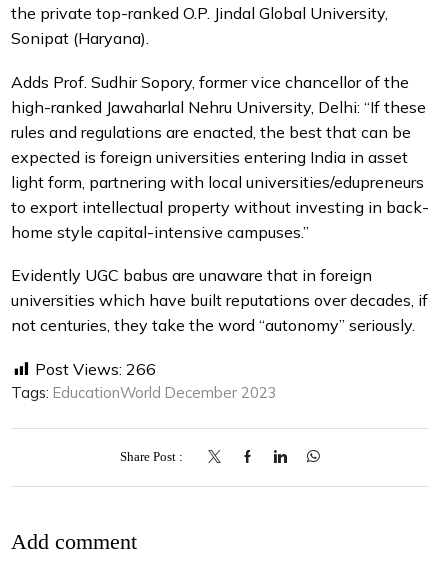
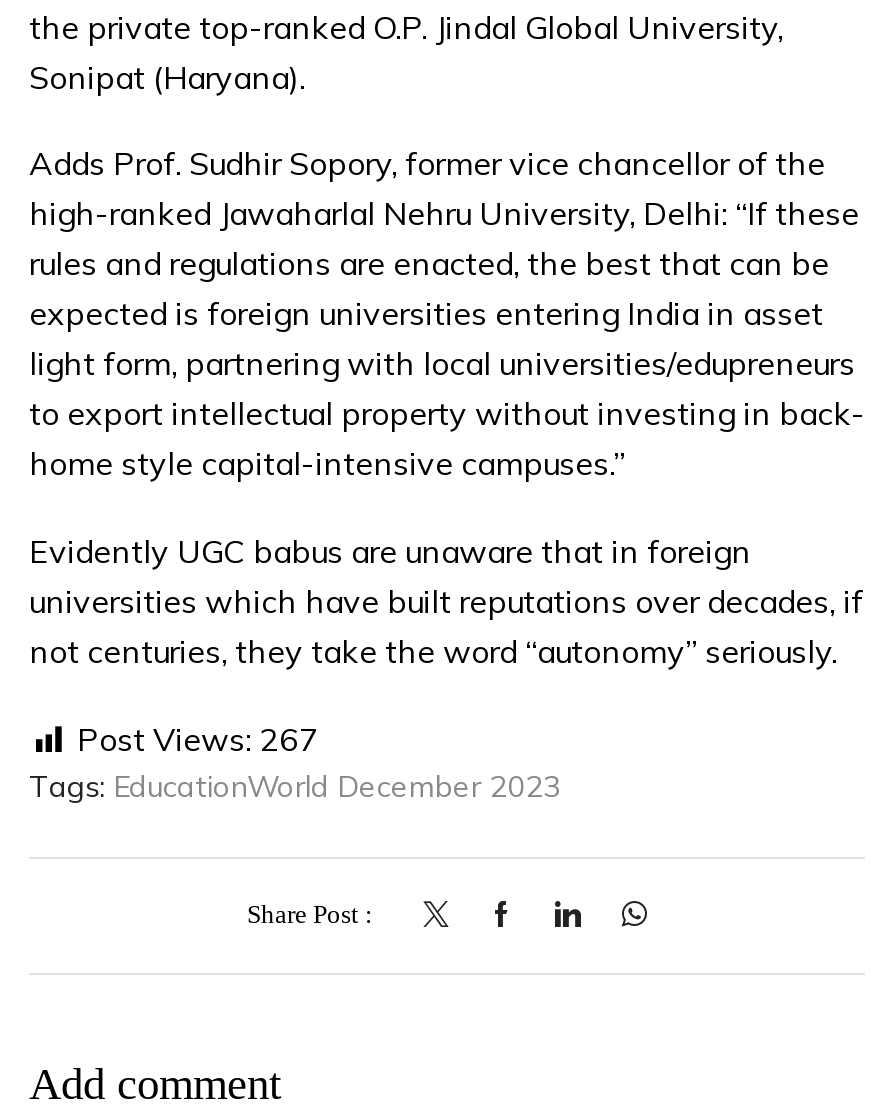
[35,359,156,379] Post Views: 266 -> [77,718,319,758] Post Views: 267

